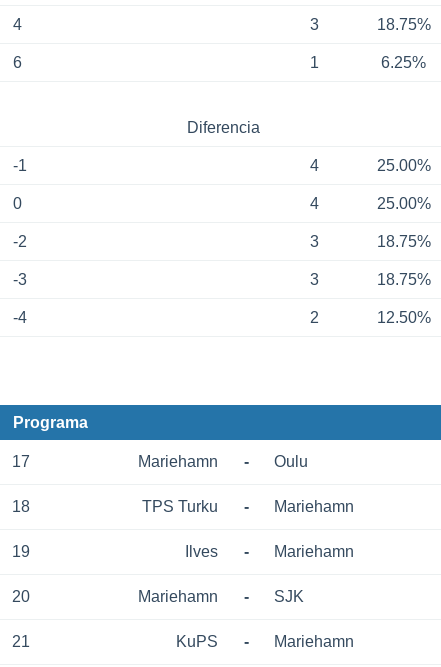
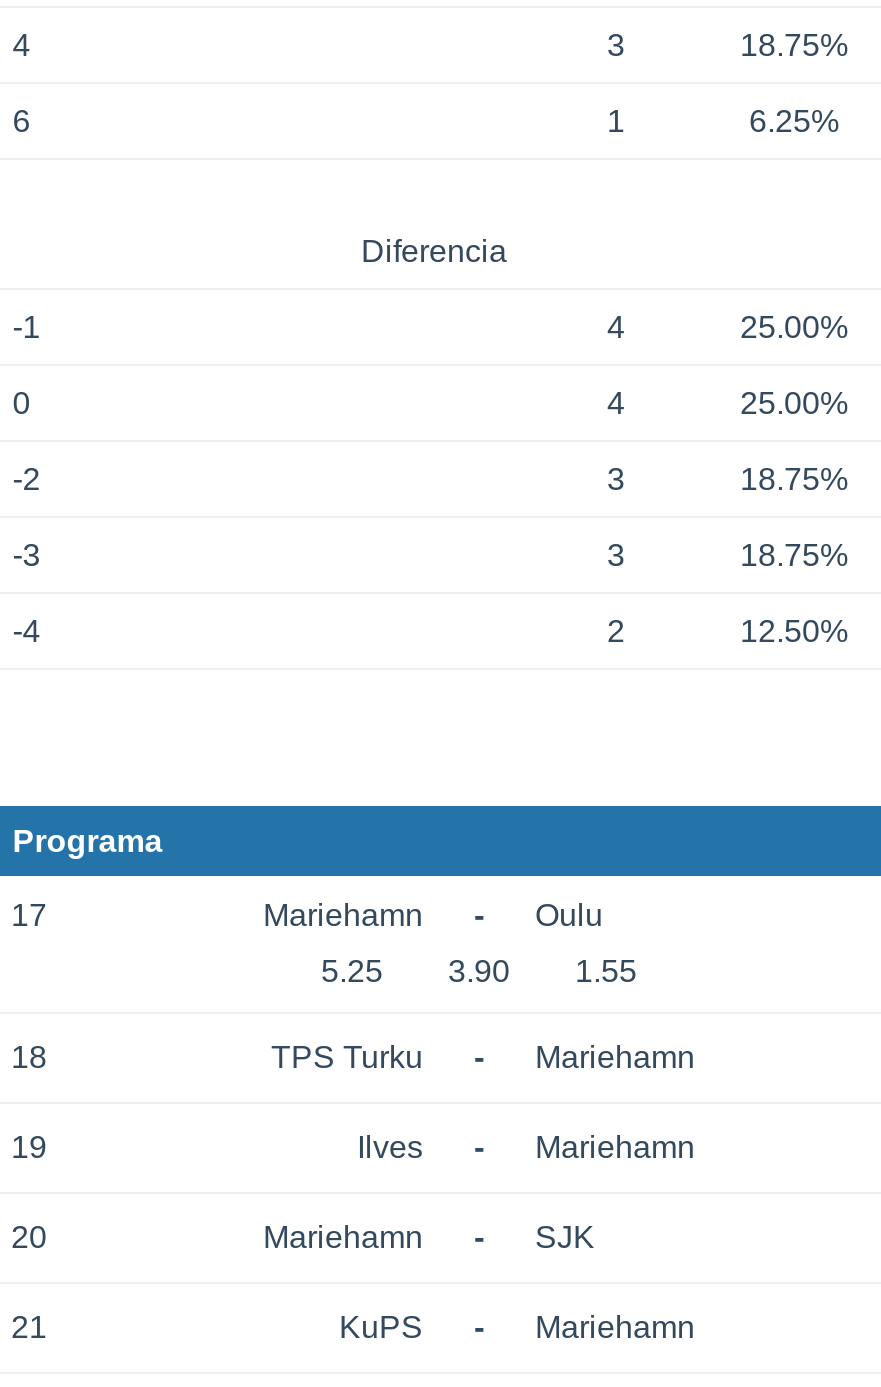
none -> [321,954,637,988] 5.25 | 3.90 | 1.55

